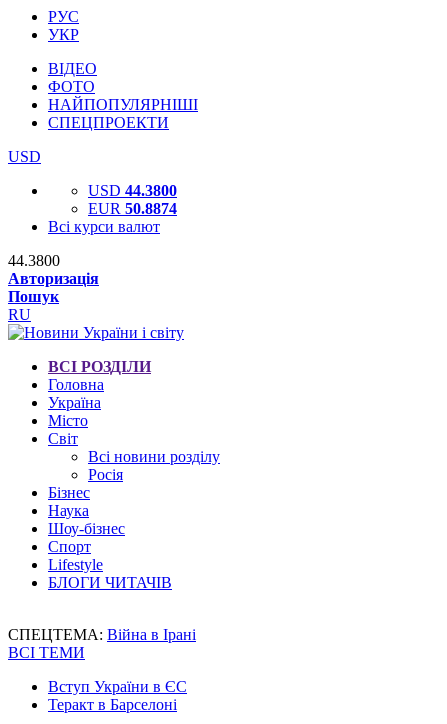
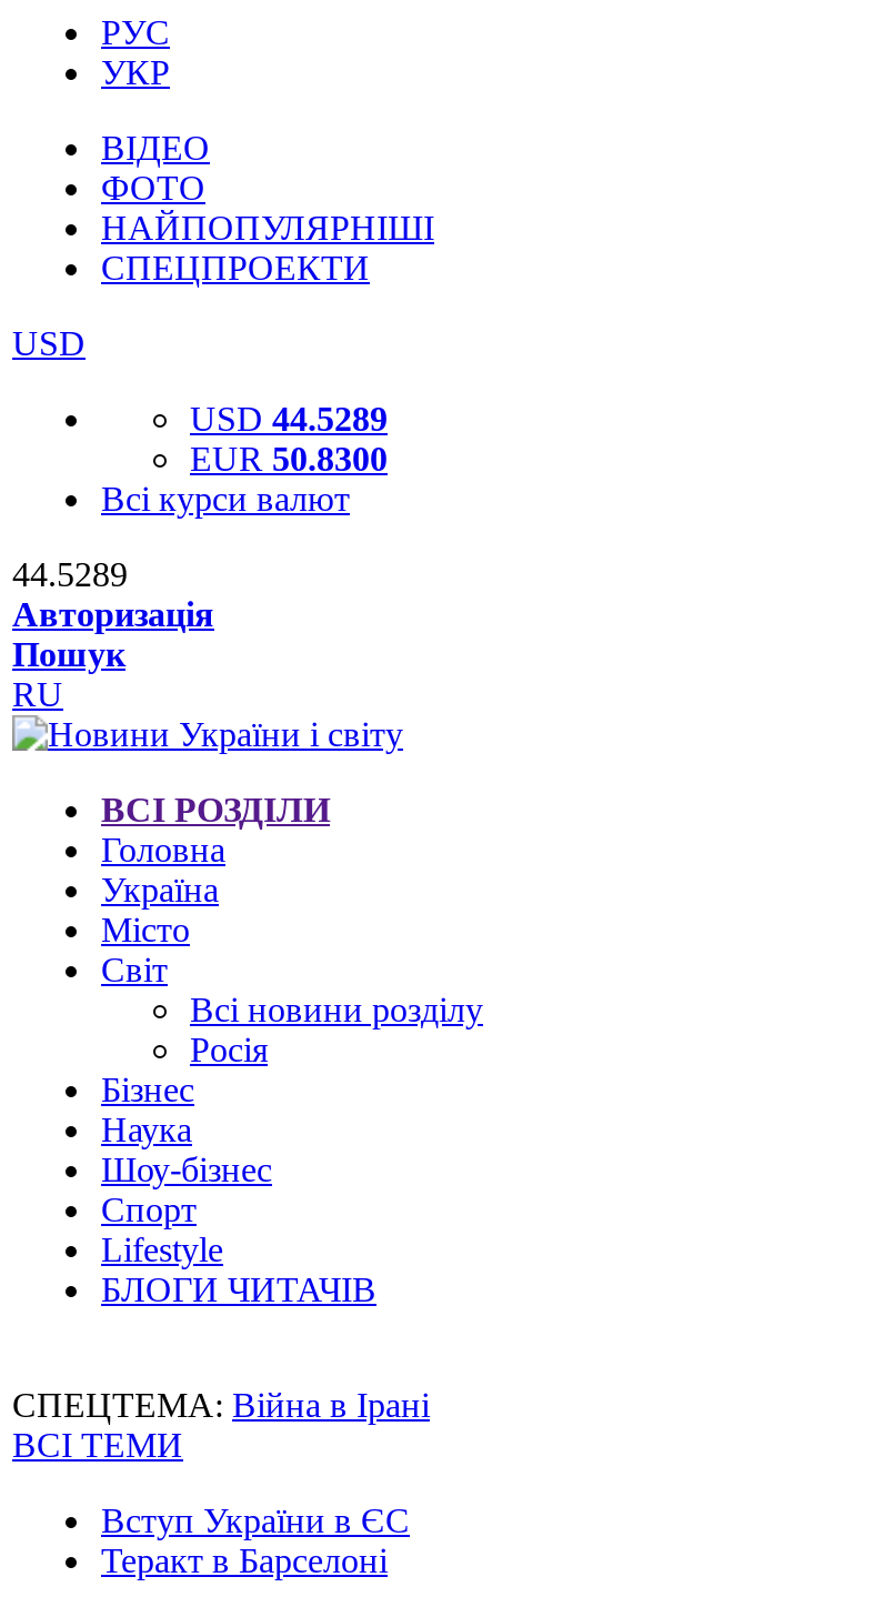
[88,182,177,199] USD 44.3800 -> [190,400,388,438] USD 44.5289
[88,200,177,217] EUR 50.8874 -> [190,440,388,478] EUR 50.8300
[8,252,60,269] 44.3800 -> [12,555,128,593] 44.5289

